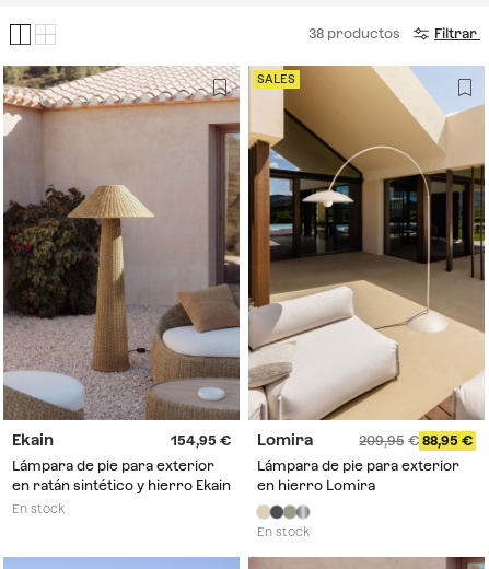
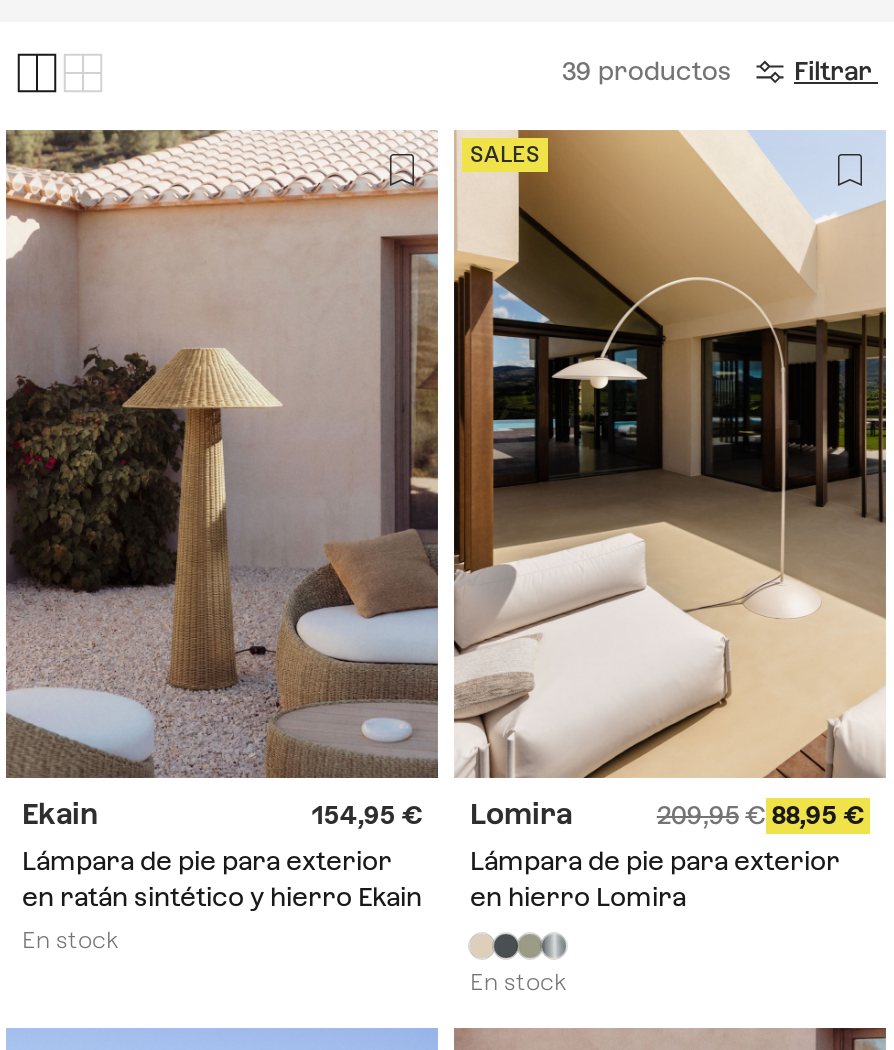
[308,25,400,42] 38 productos -> [562,57,732,87] 39 productos

